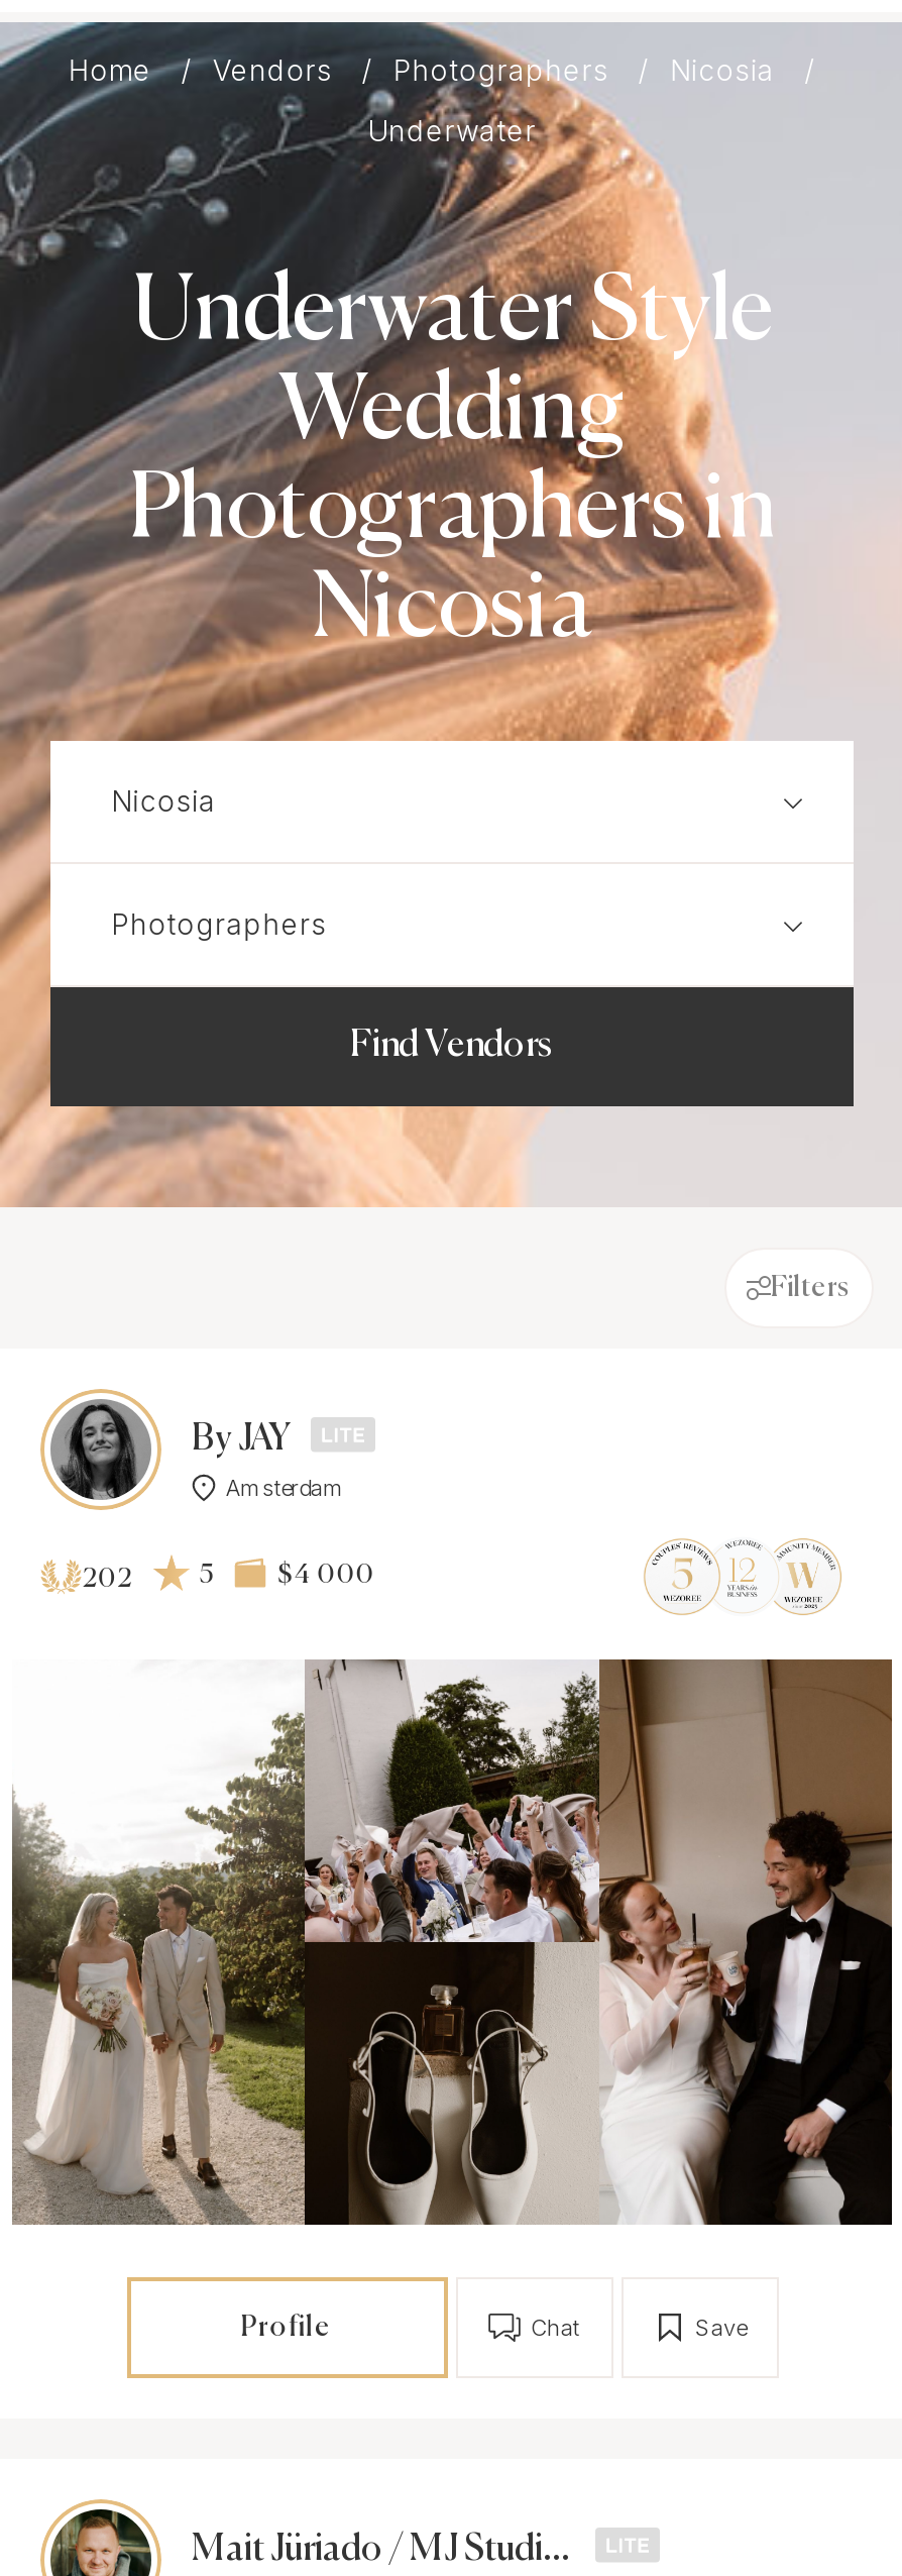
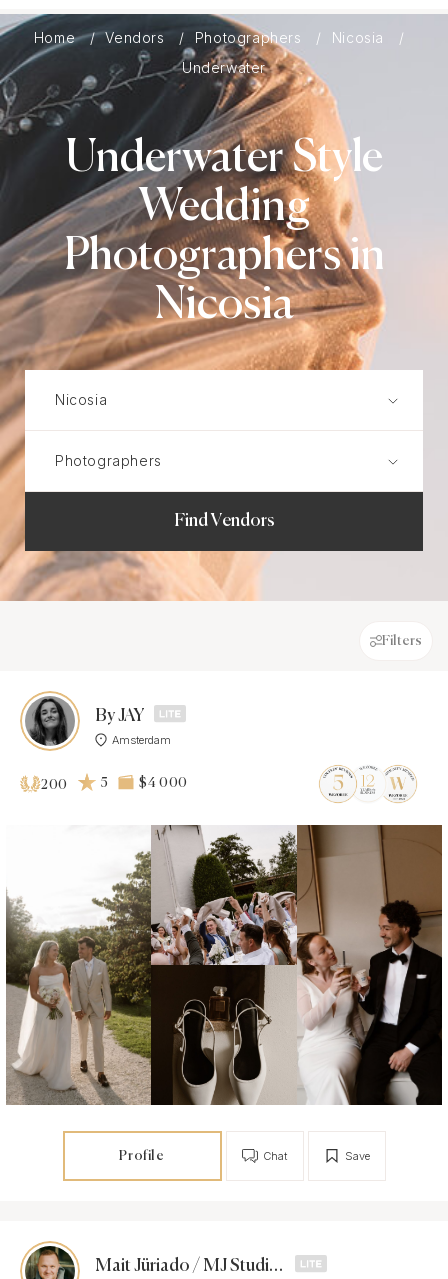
[83,1566,133,1592] 202 -> [41,778,68,791] 200

